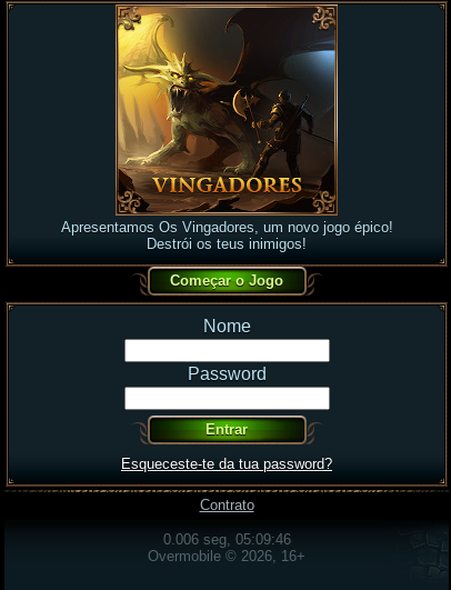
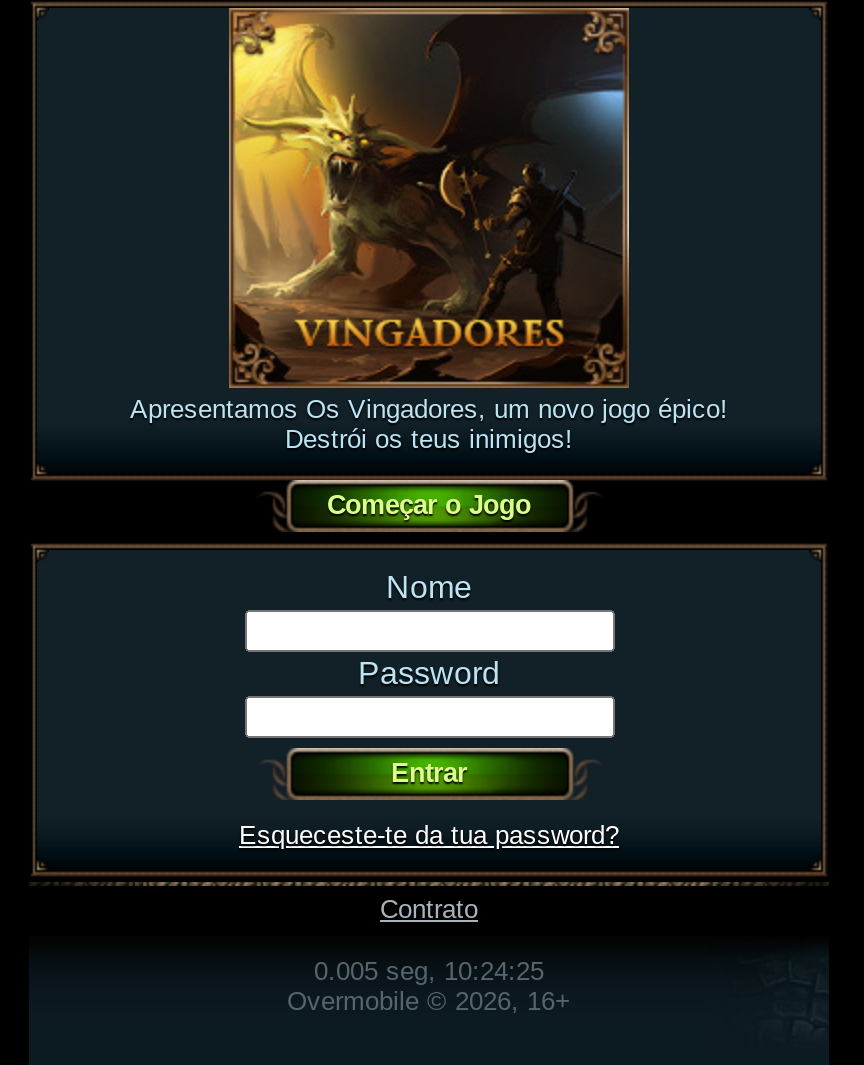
[163,531,290,547] 0.006 seg, 05:09:46 -> [314,955,544,985] 0.005 seg, 10:24:25

